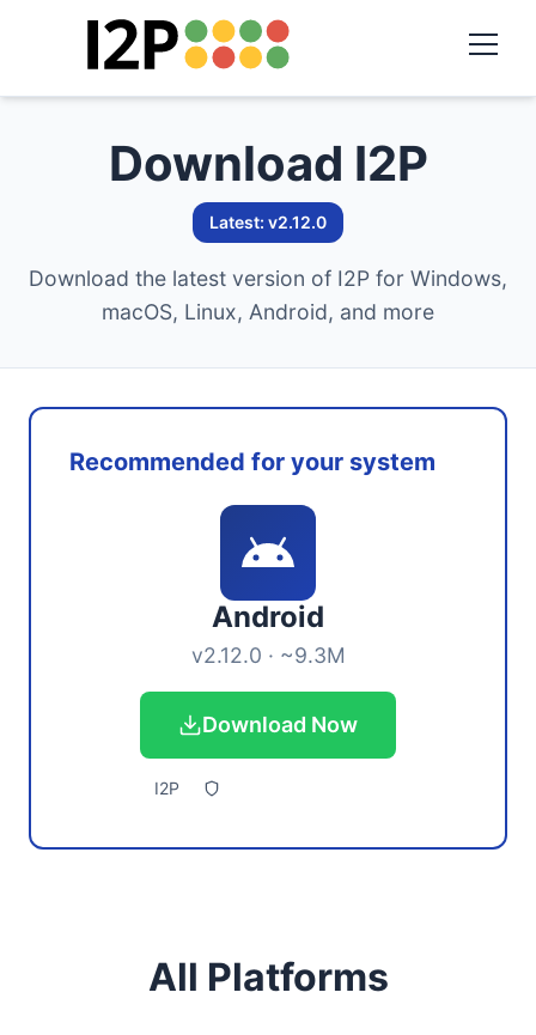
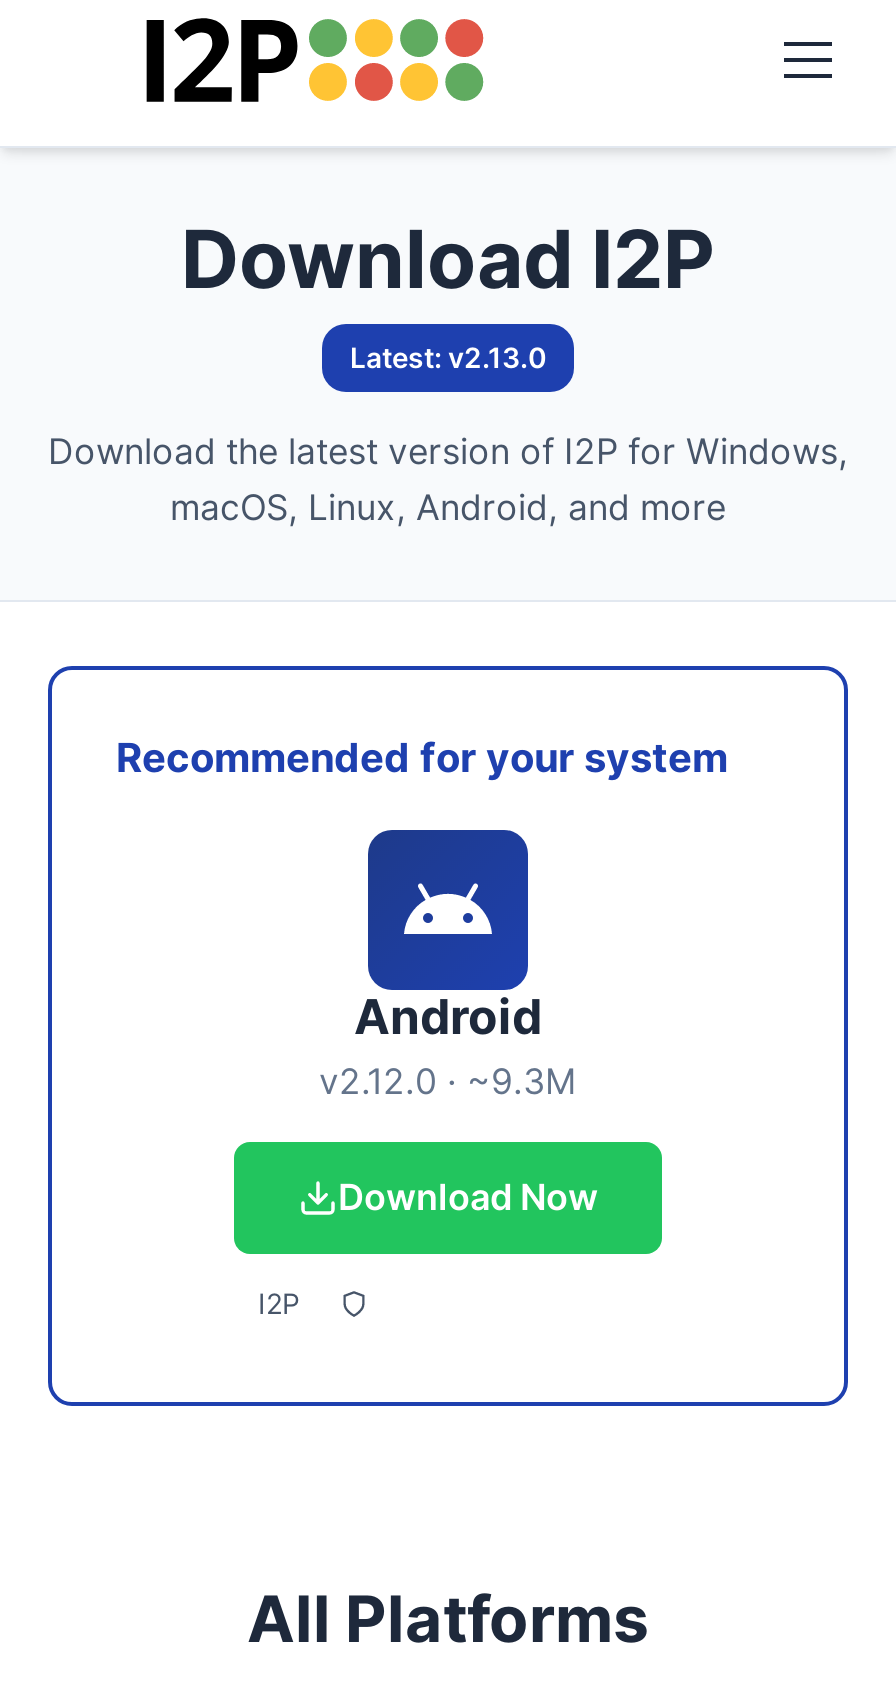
[209,212,327,232] Latest: v2.12.0 -> [350,340,546,374] Latest: v2.13.0

